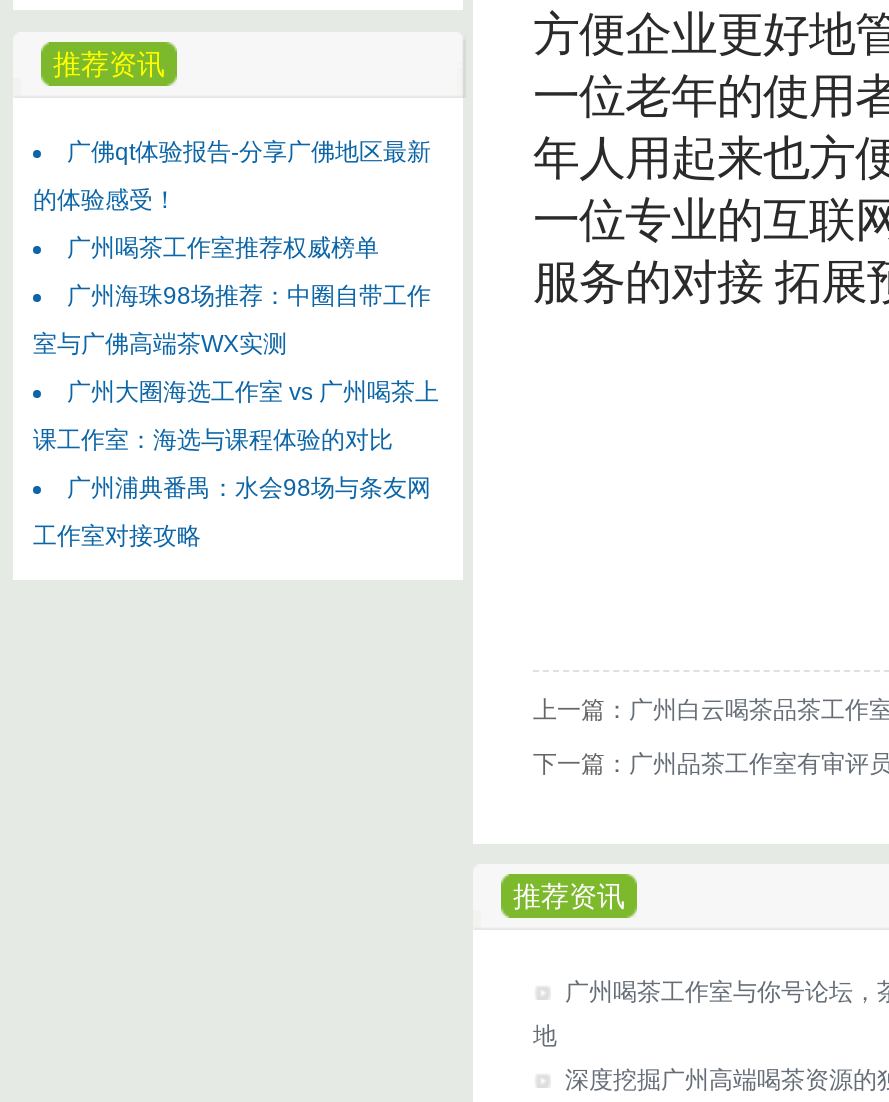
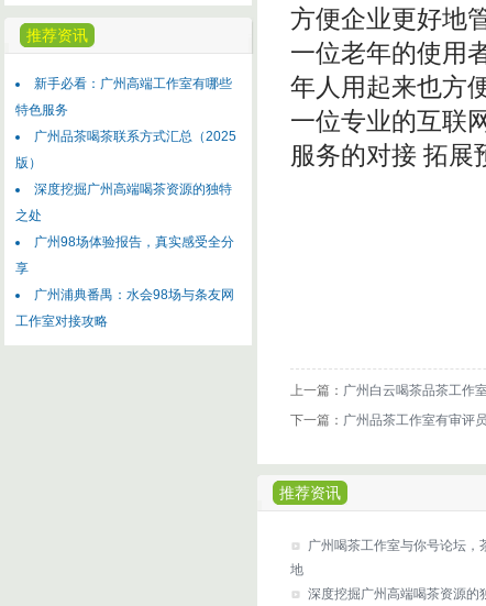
[33,138,439,454] 广佛qt体验报告-分享广佛地区最新 | 的体验感受！ | 广州喝茶工作室推荐权威榜单 | 广州海珠98场推荐：中圈自带工作 | 室与广佛高端茶WX实测 | 广州大圈海选工作室 vs 广州喝茶上 | 课工作室：海选与课程体验的对比 -> [15,76,236,276] 新手必看：广州高端工作室有哪些 | 特色服务 | 广州品茶喝茶联系方式汇总（2025 | 版） | 深度挖掘广州高端喝茶资源的独特 | 之处 | 广州98场体验报告，真实感受全分 | 享
moved [33,474,431,550] -> [15,287,234,329]: 广州浦典番禺：水会98场与条友网 | 工作室对接攻略

